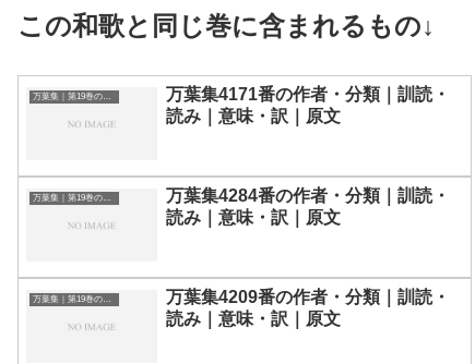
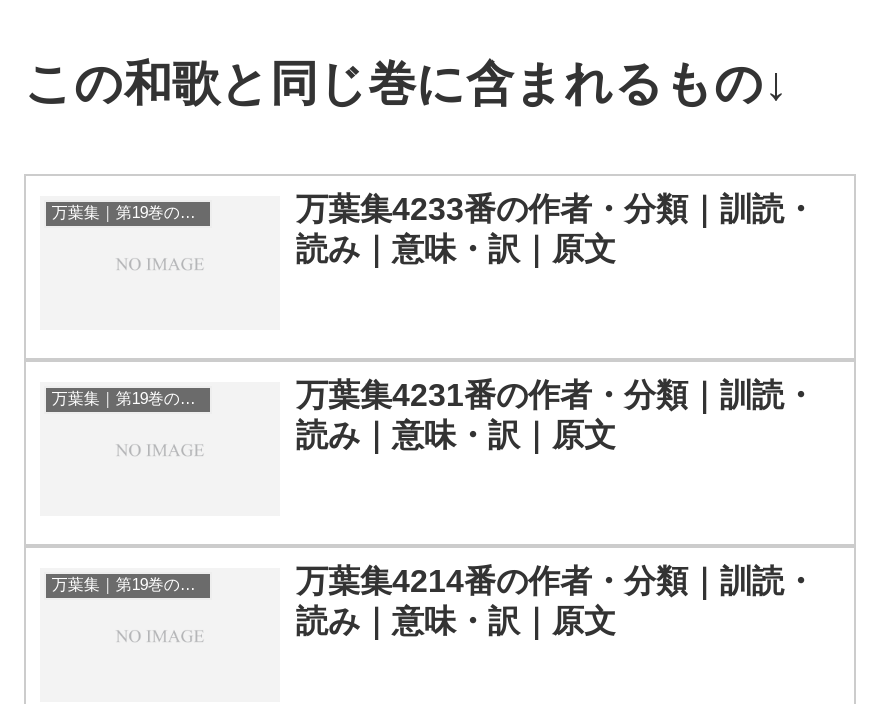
[166,85,450,103] 万葉集4171番の作者・分類｜訓読・ -> [296,192,816,226] 万葉集4233番の作者・分類｜訓読・
[166,186,450,205] 万葉集4284番の作者・分類｜訓読・ -> [296,377,816,411] 万葉集4231番の作者・分類｜訓読・
[166,287,450,306] 万葉集4209番の作者・分類｜訓読・ -> [296,563,816,597] 万葉集4214番の作者・分類｜訓読・

